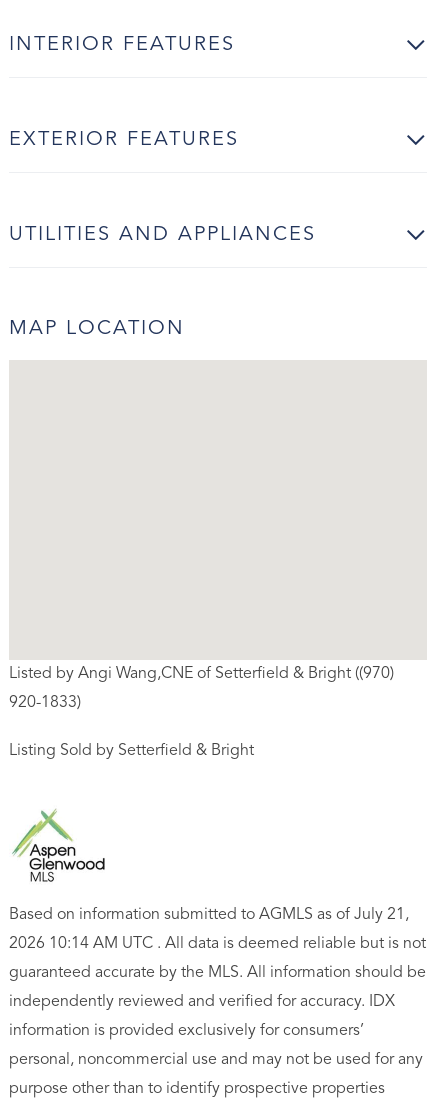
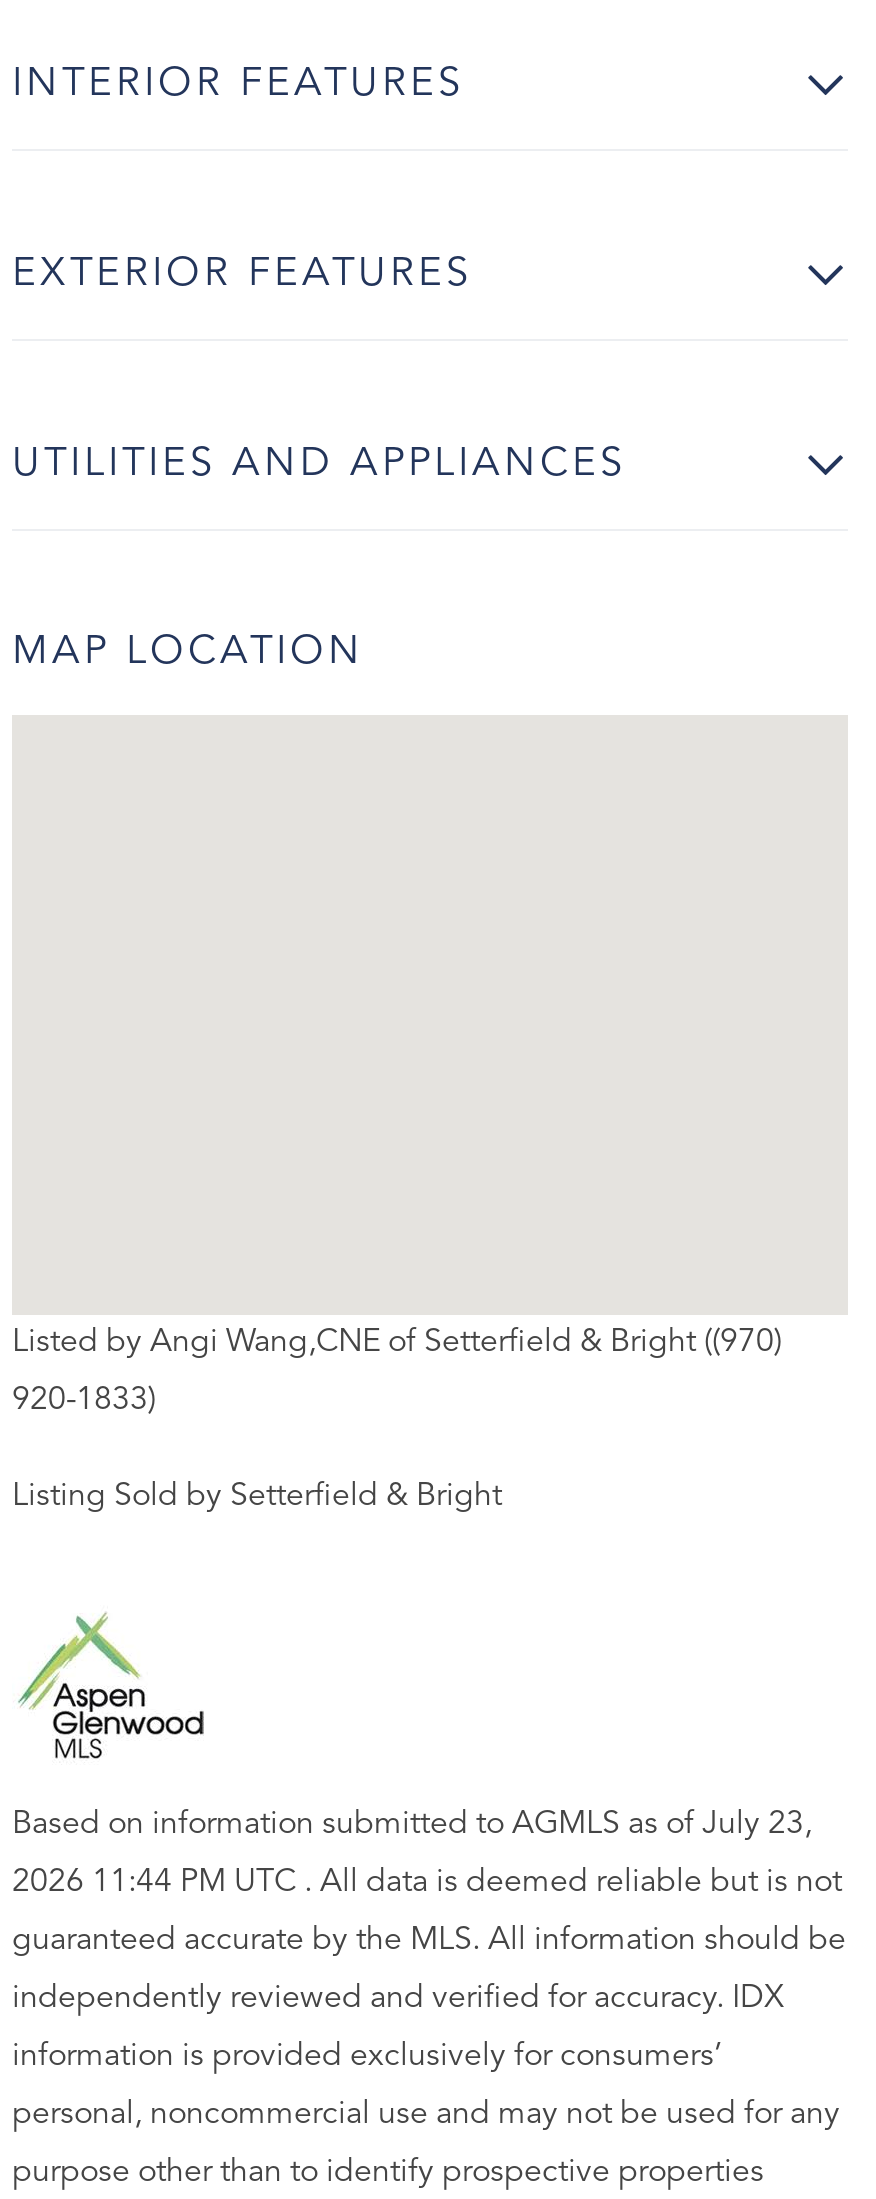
[9,907,409,923] Based on information submitted to AGMLS as of July 21, -> [12,1808,812,1840] Based on information submitted to AGMLS as of July 23,
[9,936,426,952] 2026 10:14 AM UTC . All data is deemed reliable but is not -> [12,1866,842,1898] 2026 11:44 PM UTC . All data is deemed reliable but is not

